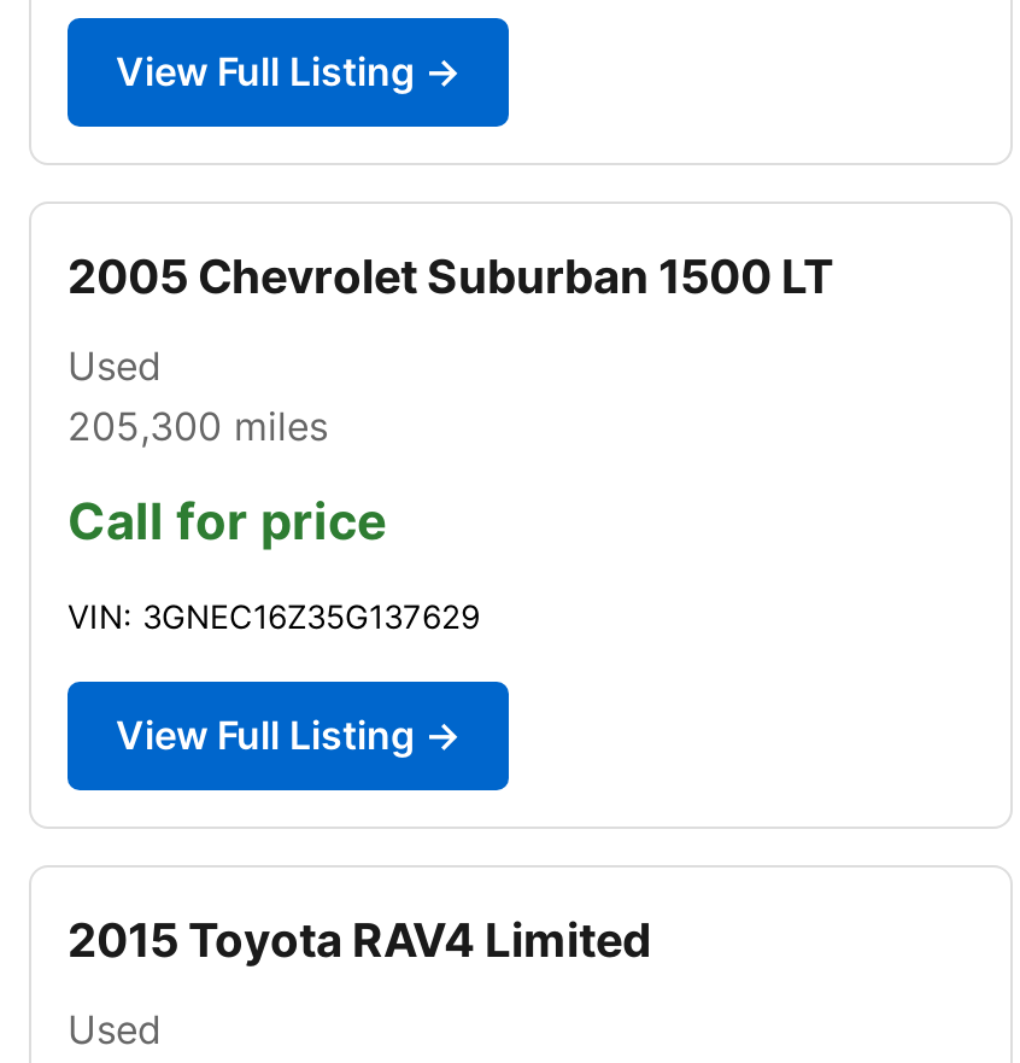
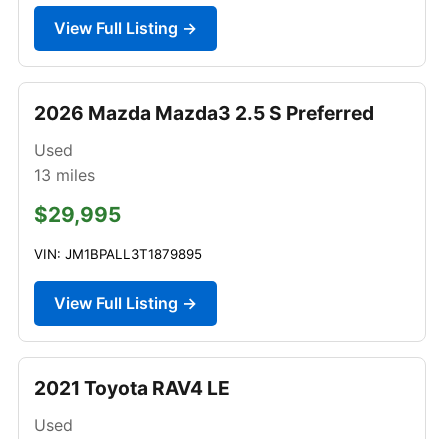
[68,247,834,305] 2005 Chevrolet Suburban 1500 LT -> [34,101,374,125] 2026 Mazda Mazda3 2.5 S Preferred
[68,402,328,450] 205,300 miles -> [34,165,95,185] 13 miles
[68,491,386,551] Call for price -> [34,202,121,227] $29,995
[68,597,480,636] VIN: 3GNEC16Z35G137629 -> [34,246,202,262] VIN: JM1BPALL3T1879895
[68,911,651,969] 2015 Toyota RAV4 Limited -> [34,376,230,400] 2021 Toyota RAV4 LE

